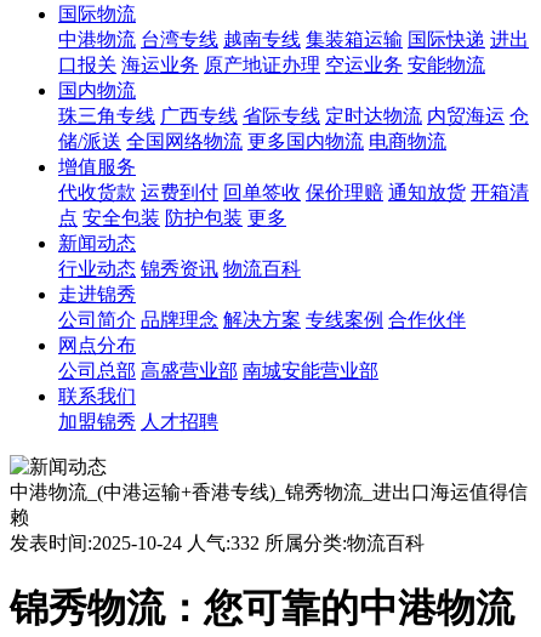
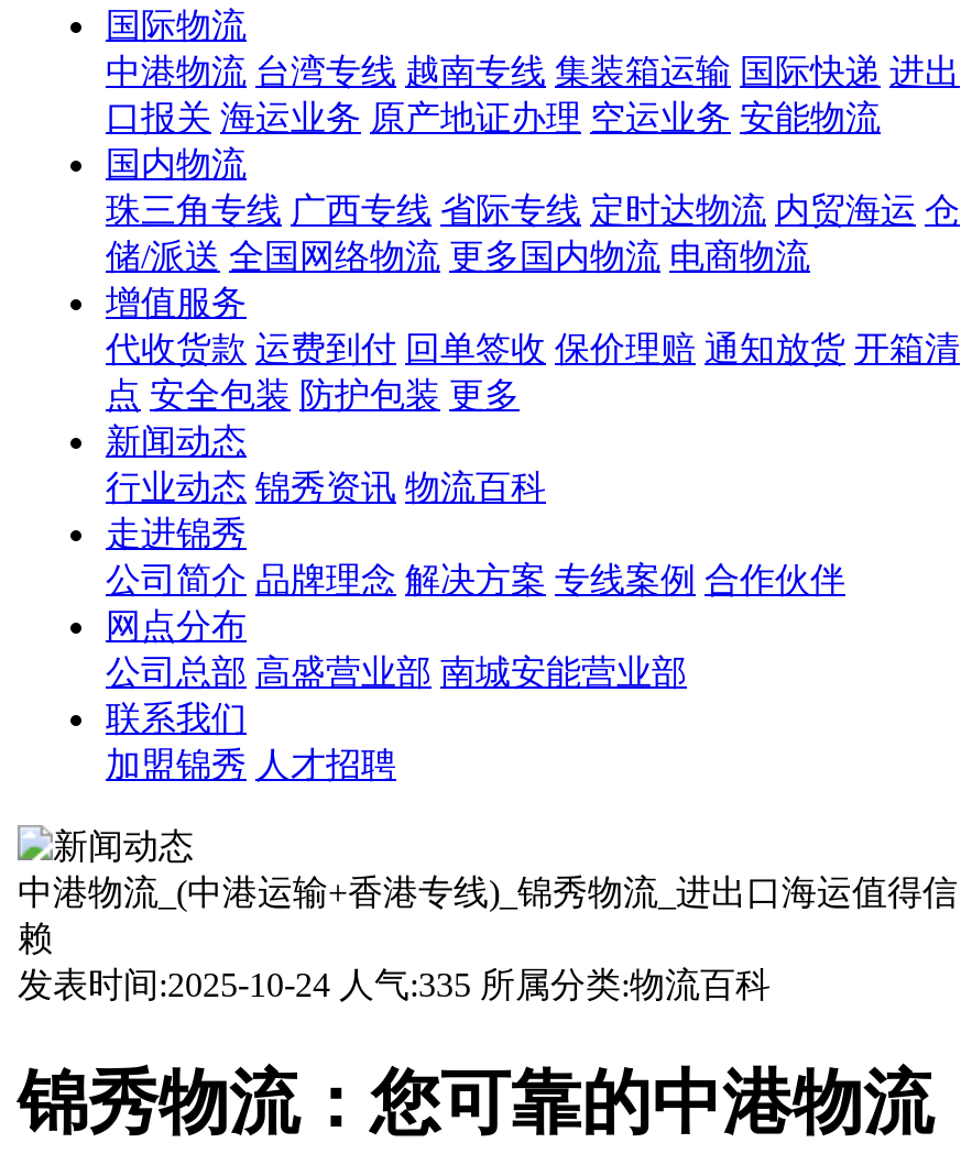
[10,533,425,553] 发表时间:2025-10-24 人气:332 所属分类:物流百科 -> [18,966,771,1003] 发表时间:2025-10-24 人气:335 所属分类:物流百科

